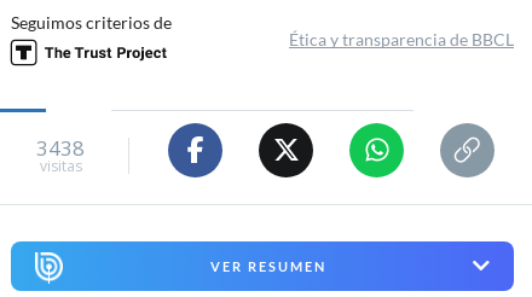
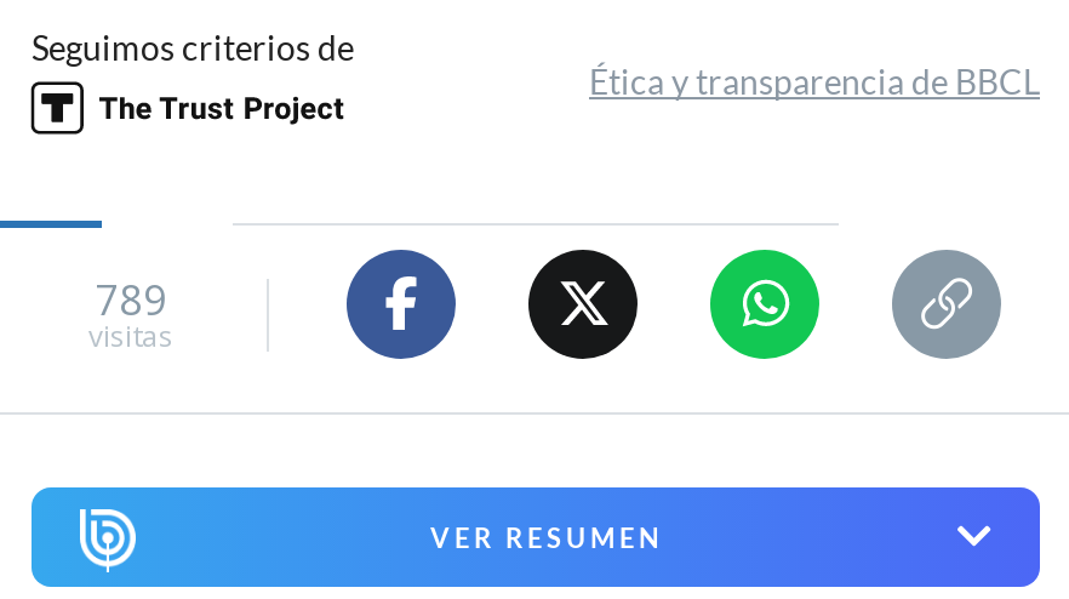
[36,134,85,162] 3438 -> [95,272,167,328] 789

